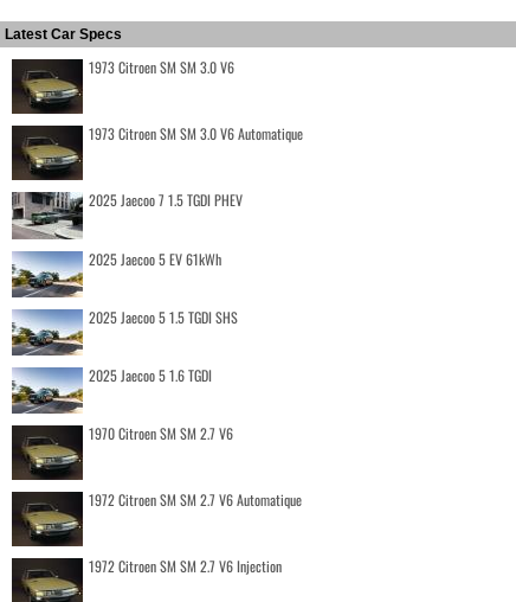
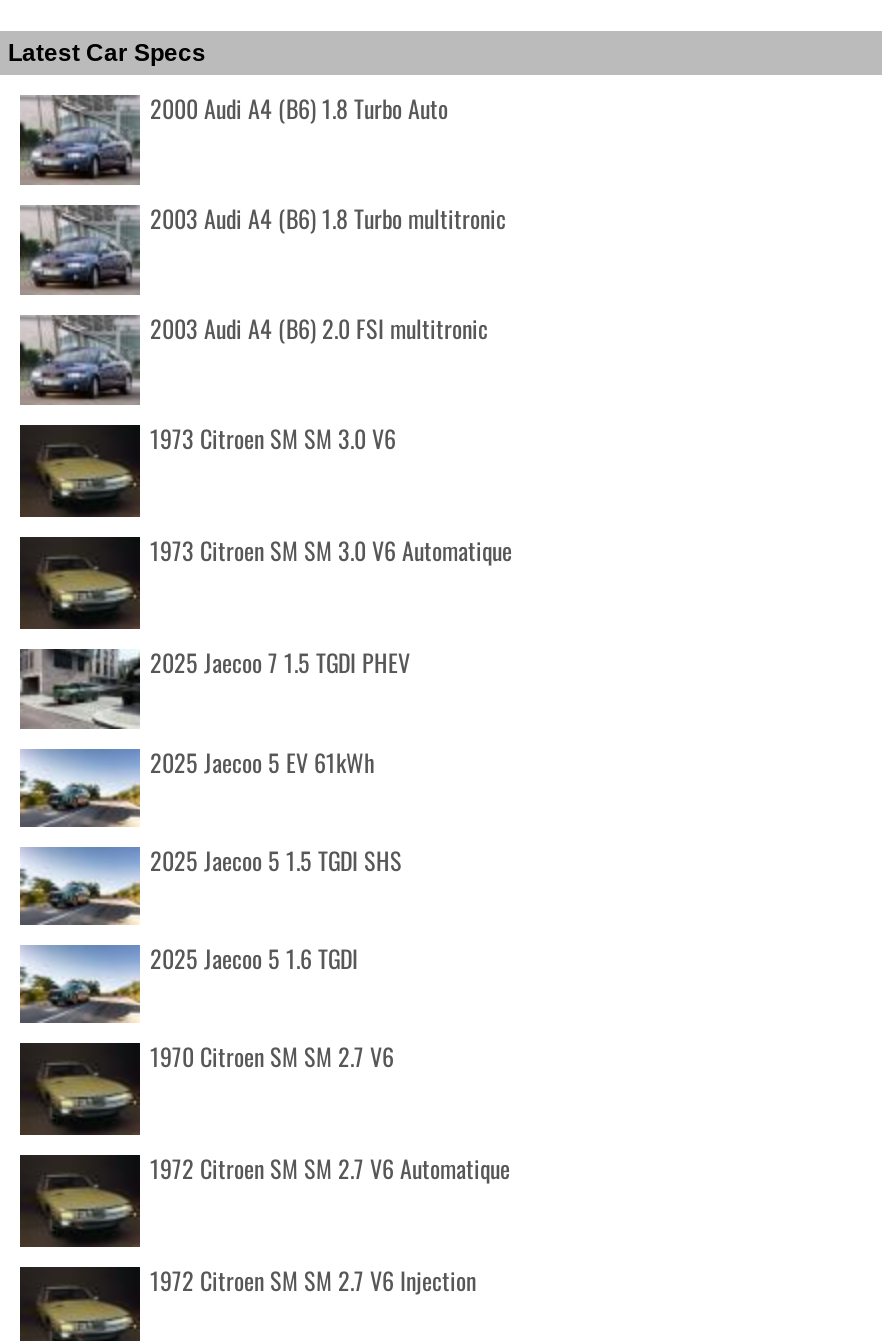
none -> [20,92,506,346] [image] | 2000 Audi A4 (B6) 1.8 Turbo Auto | 2003 Audi A4 (B6) 1.8 Turbo multitronic | 2003 Audi A4 (B6) 2.0 FSI multitronic
none -> [20,203,140,297] [image]
none -> [20,313,140,403] [image]

